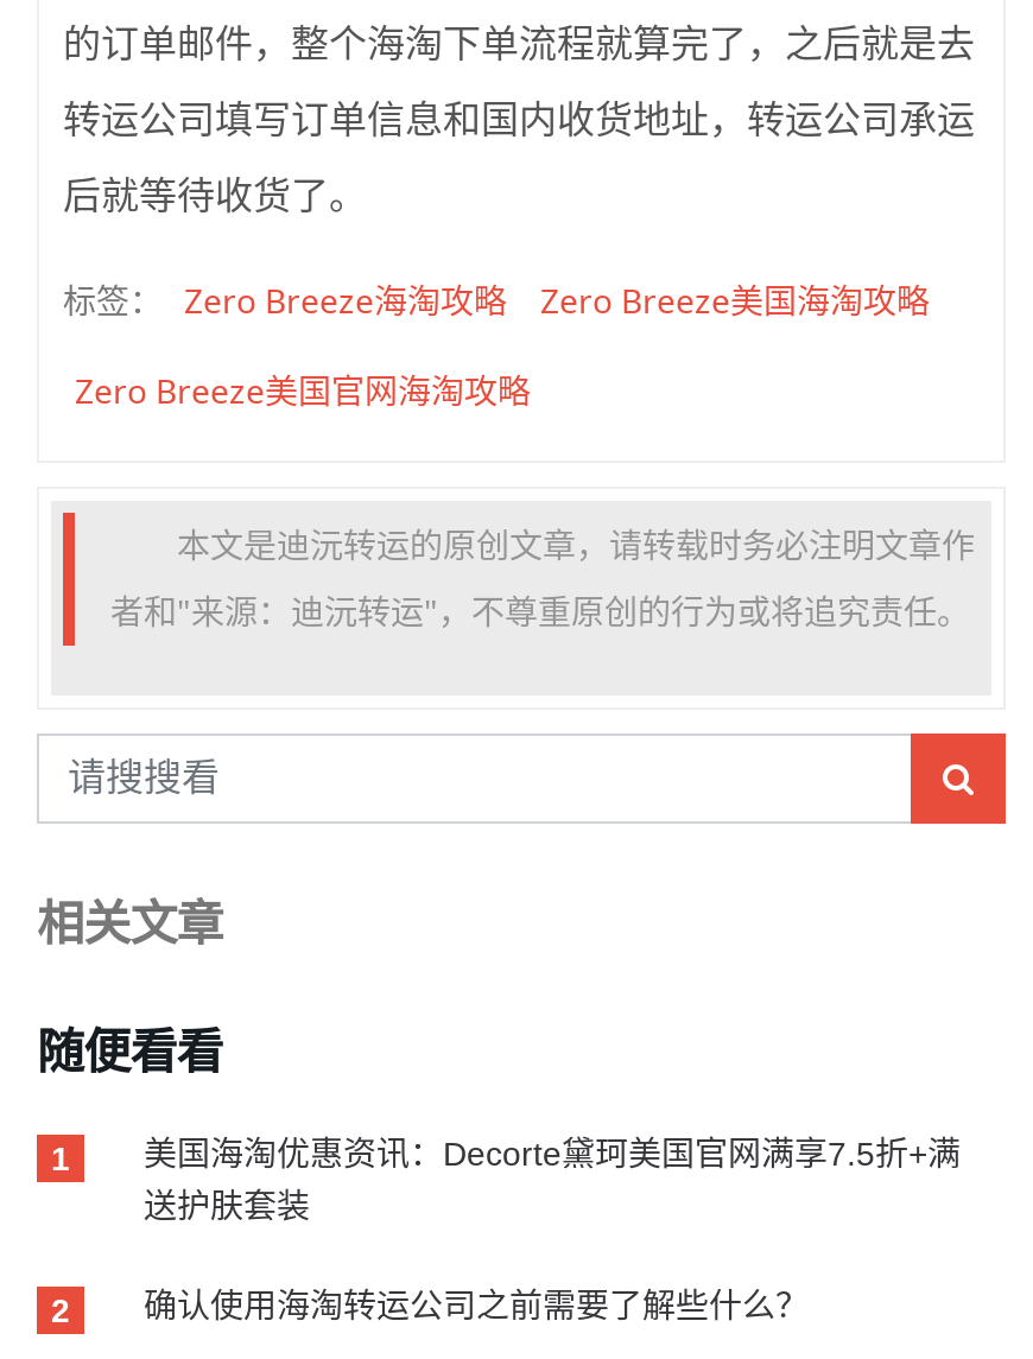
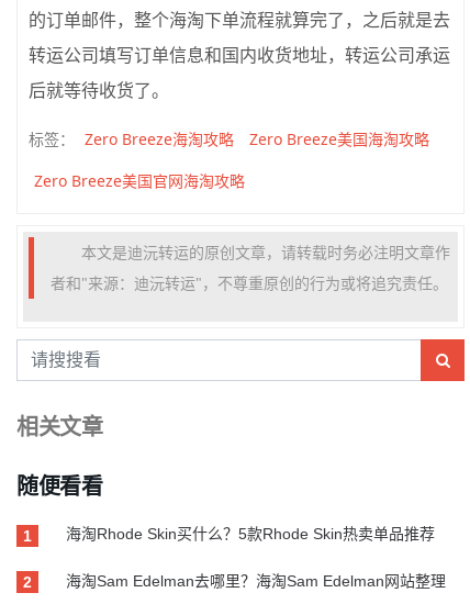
[144,1136,961,1226] 美国海淘优惠资讯：Decorte黛珂美国官网满享7.5折+满 | 送护肤套装 -> [66,525,435,543] 海淘Rhode Skin买什么？5款Rhode Skin热卖单品推荐
[144,1288,809,1326] 确认使用海淘转运公司之前需要了解些什么？ -> [66,572,446,590] 海淘Sam Edelman去哪里？海淘Sam Edelman网站整理

